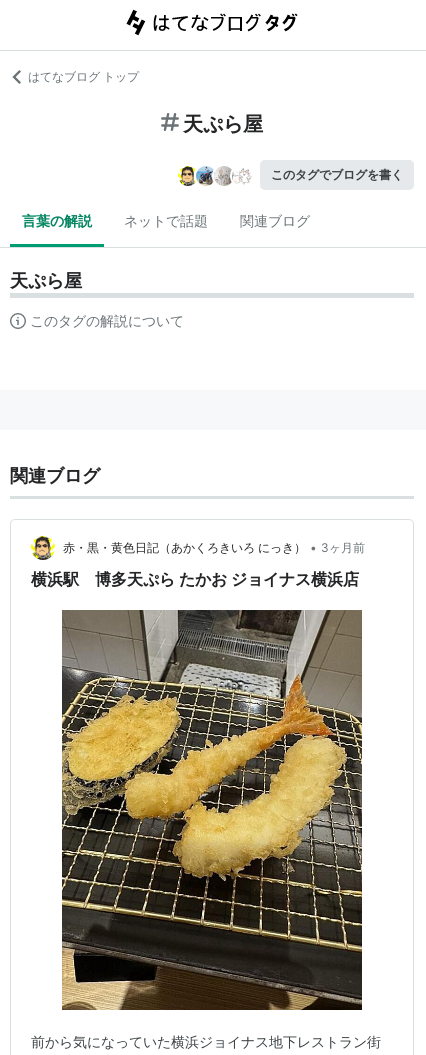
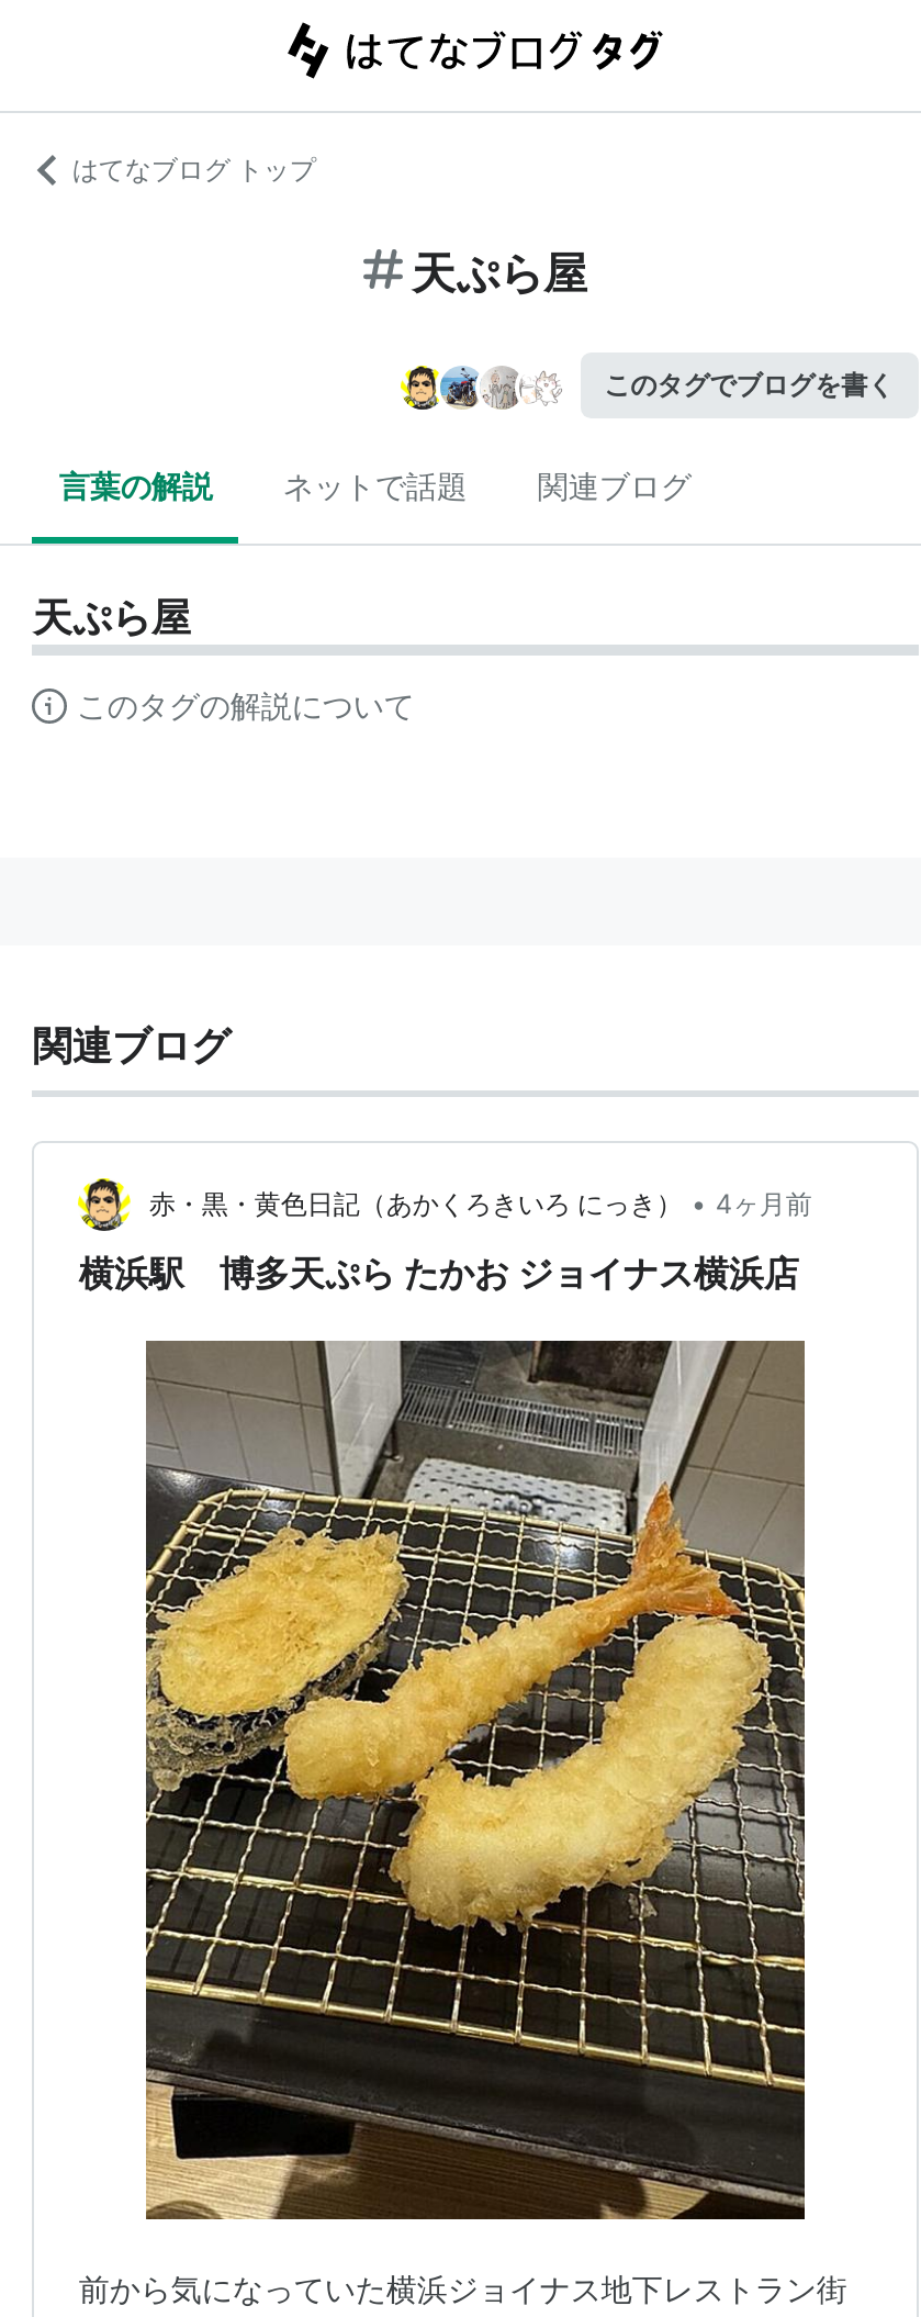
[63,540,365,555] 赤・黒・黄色日記（あかくろきいろ にっき） • 3ヶ月前 -> [149,1186,812,1221] 赤・黒・黄色日記（あかくろきいろ にっき） • 4ヶ月前

